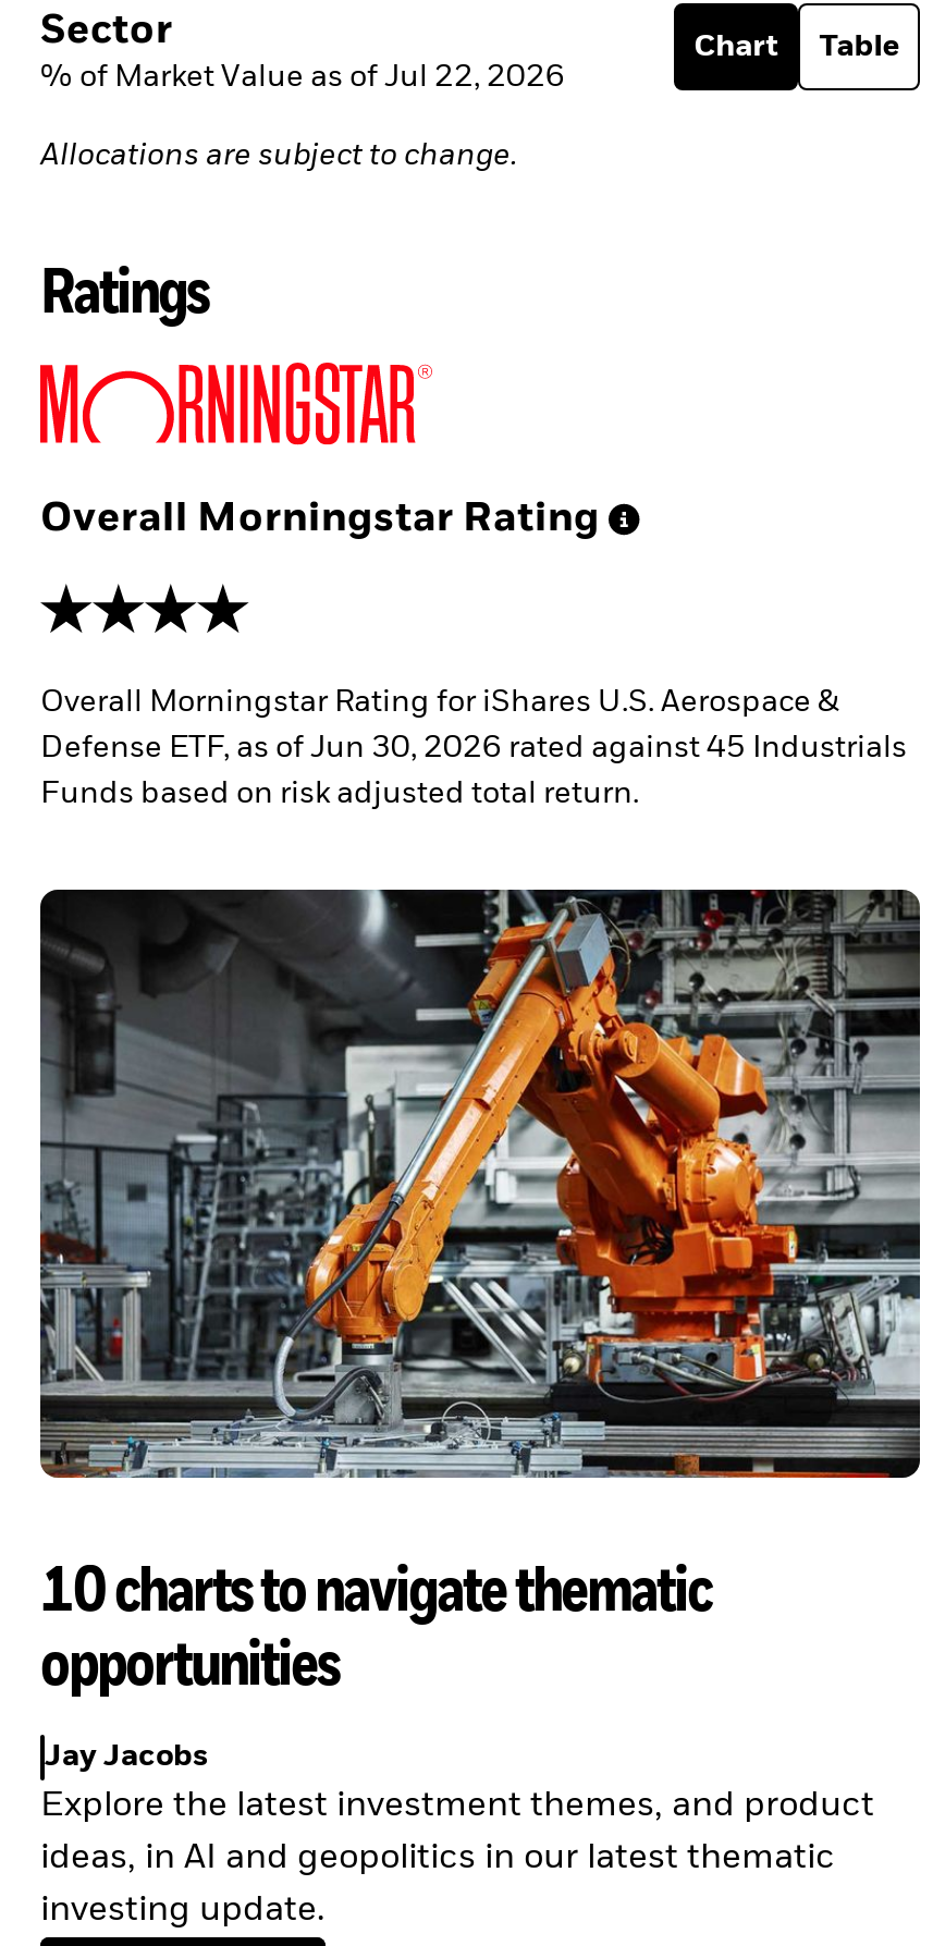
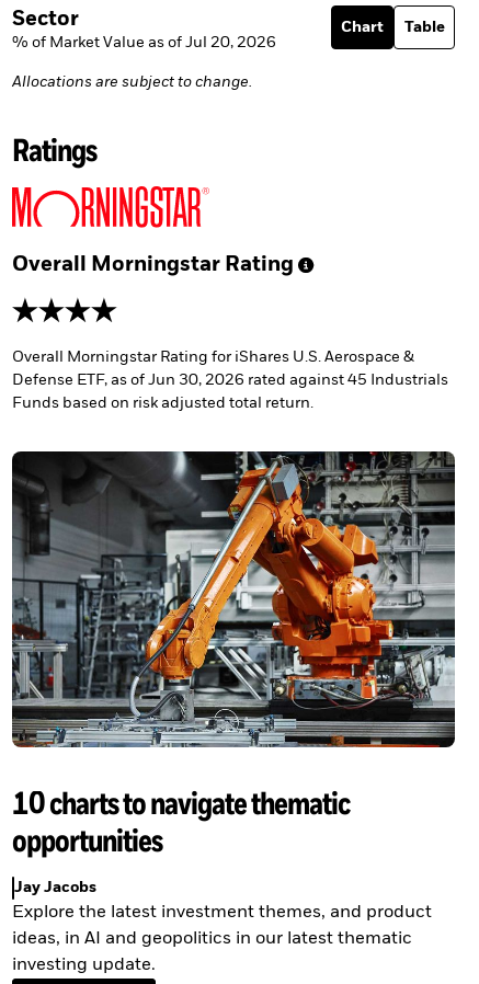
[40,63,565,93] % of Market Value as of Jul 22, 2026 -> [12,35,276,51] % of Market Value as of Jul 20, 2026

